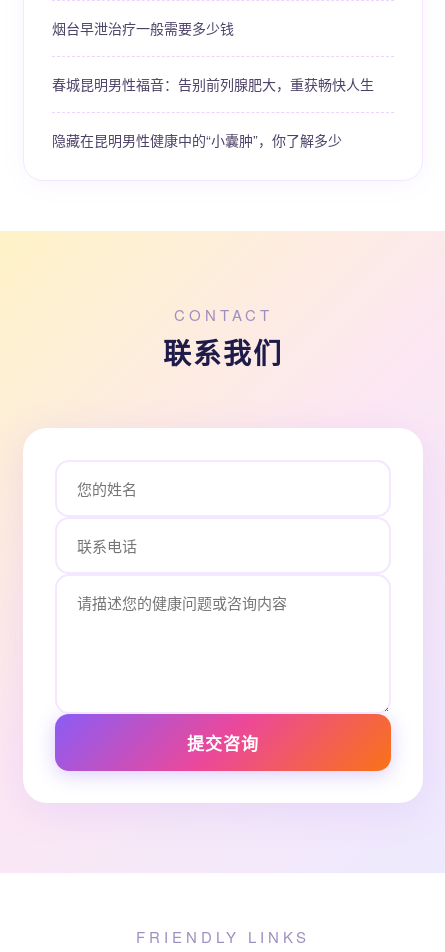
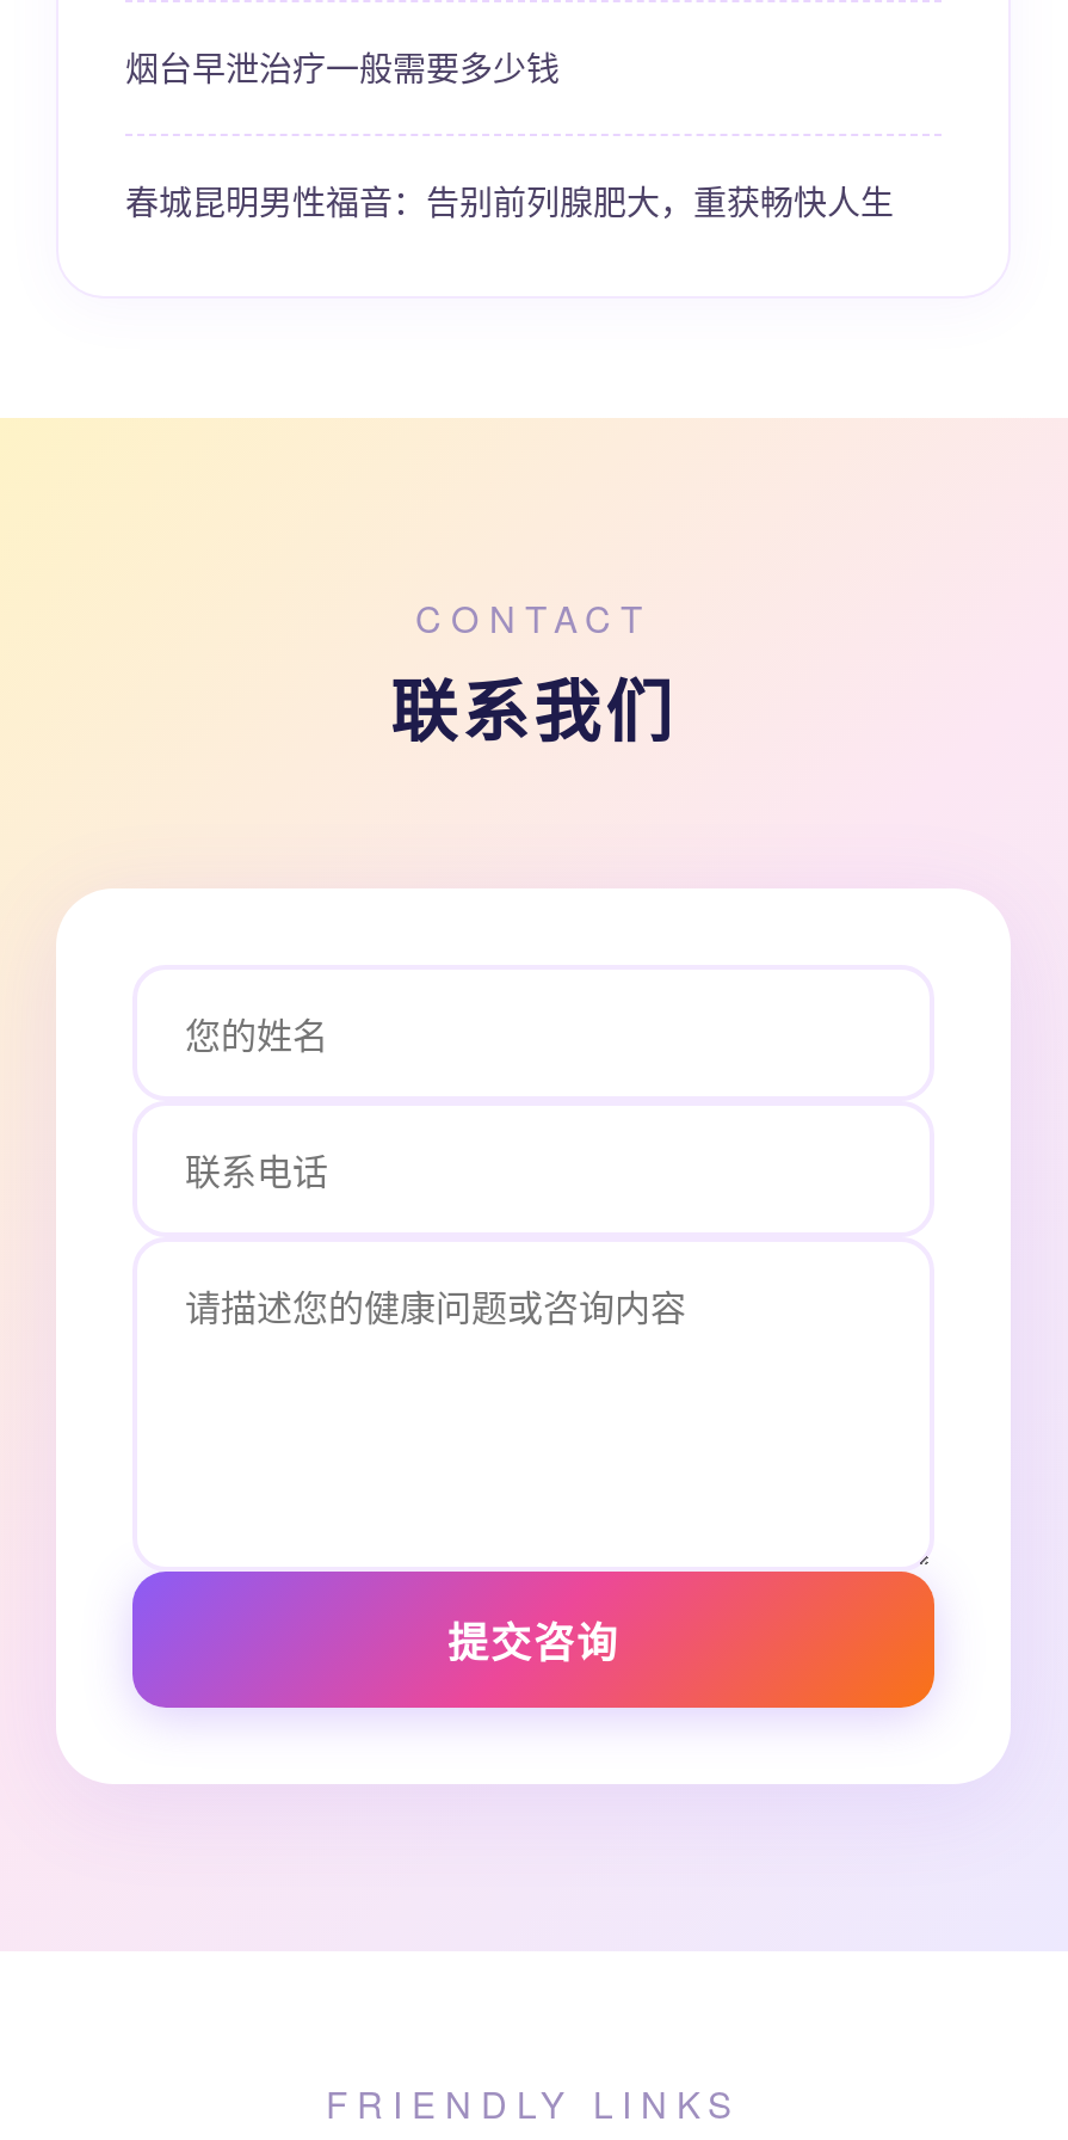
[52,130,342,150] 隐藏在昆明男性健康中的“小囊肿”，你了解多少 -> none

